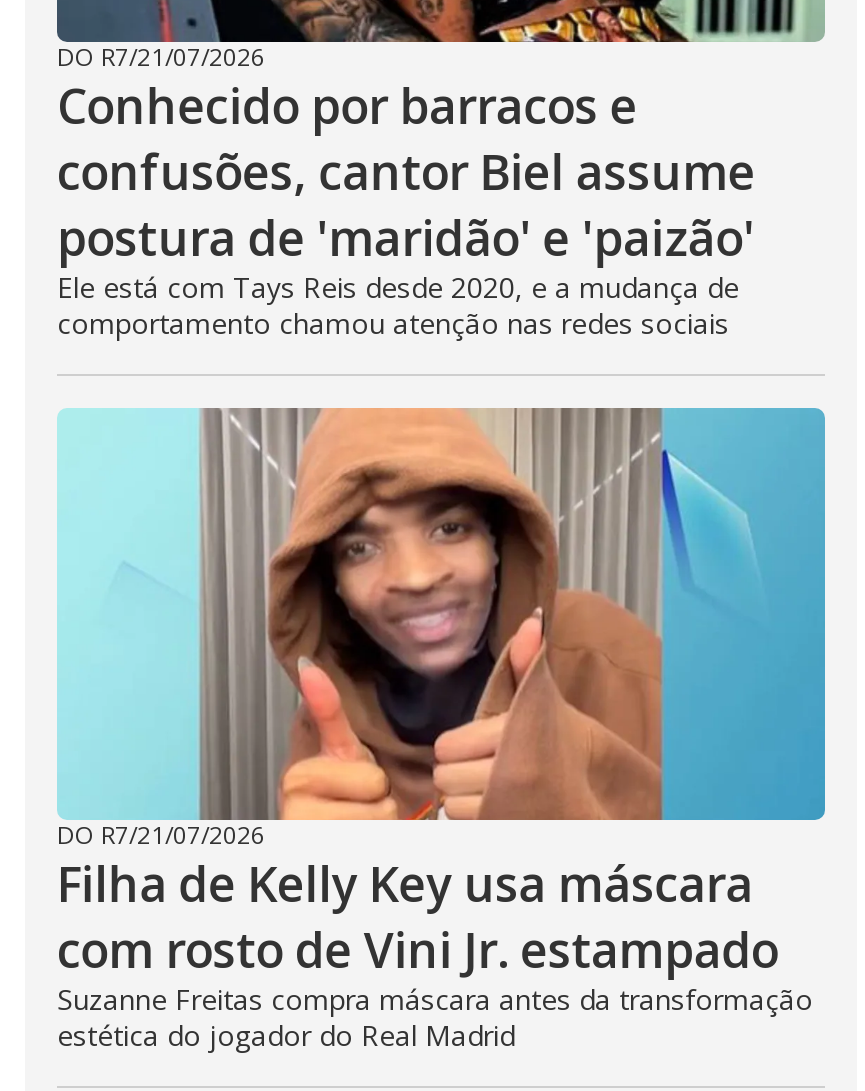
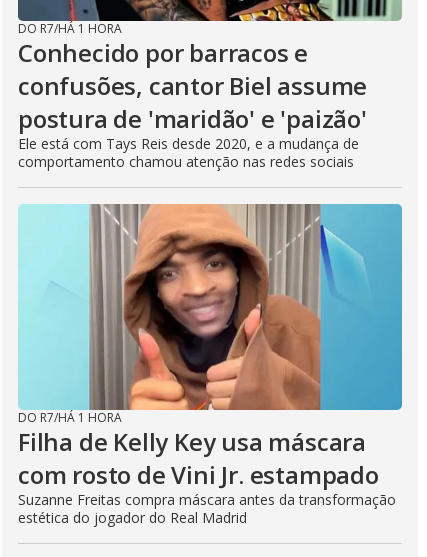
[57,40,265,74] DO R7/21/07/2026 -> [18,20,122,37] DO R7/HÁ 1 HORA
[57,818,265,852] DO R7/21/07/2026 -> [18,409,122,426] DO R7/HÁ 1 HORA

